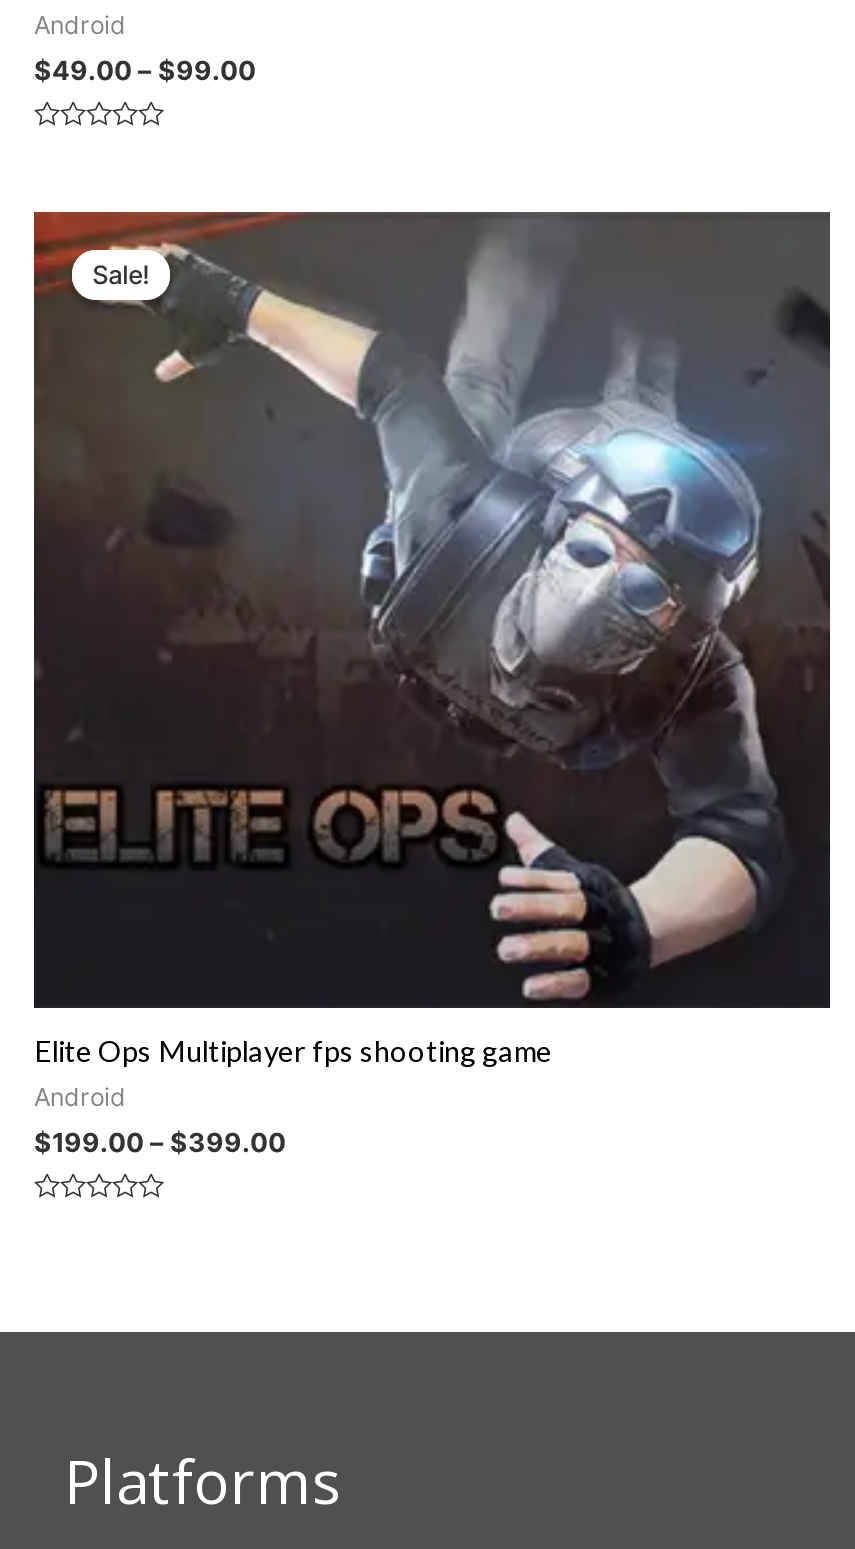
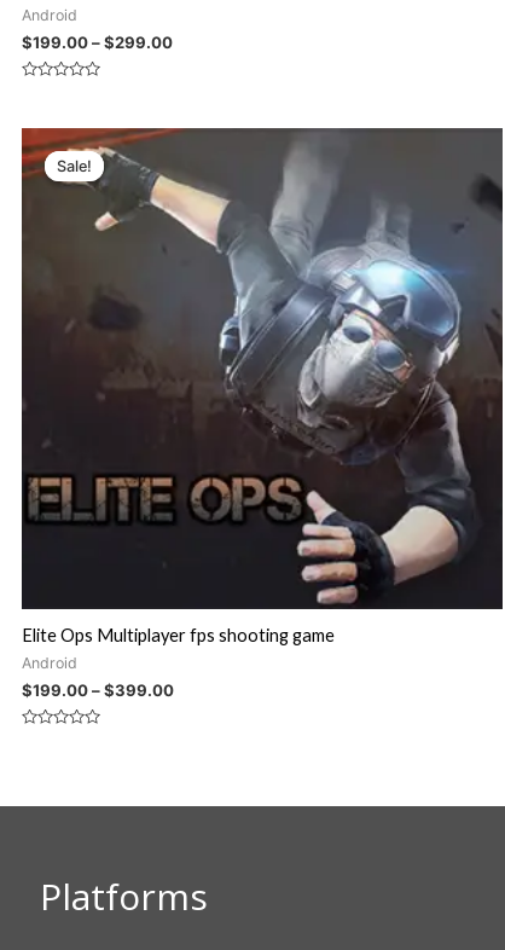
[34,55,256,87] $49.00 – $99.00 -> [22,33,173,52] $199.00 – $299.00

